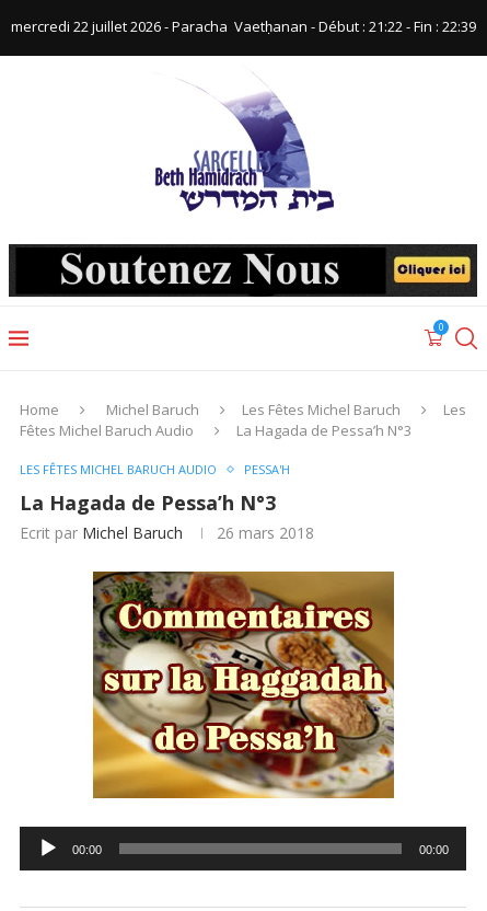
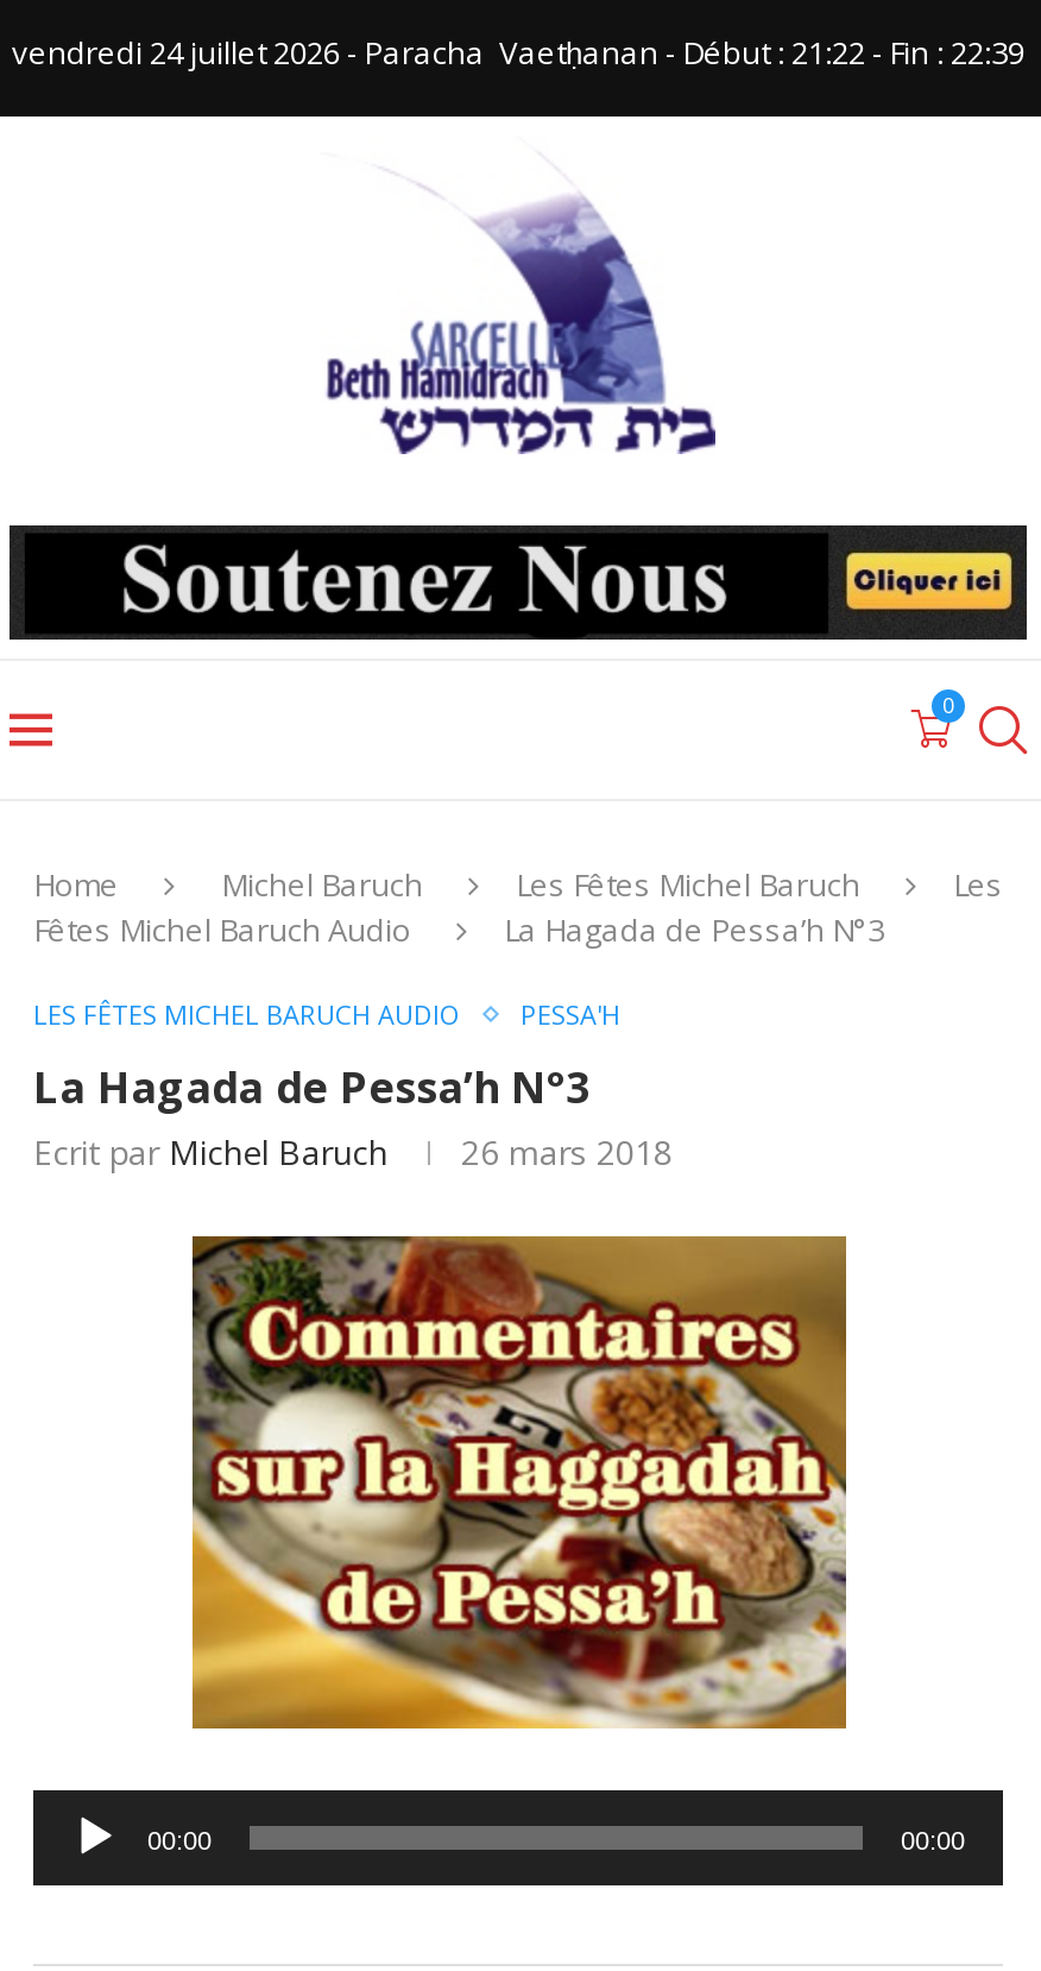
[10,16,476,36] mercredi 22 juillet 2026 - Paracha Vaetḥanan - Début : 21:22 - Fin : 22:39 -> [12,31,1024,74] vendredi 24 juillet 2026 - Paracha Vaetḥanan - Début : 21:22 - Fin : 22:39

